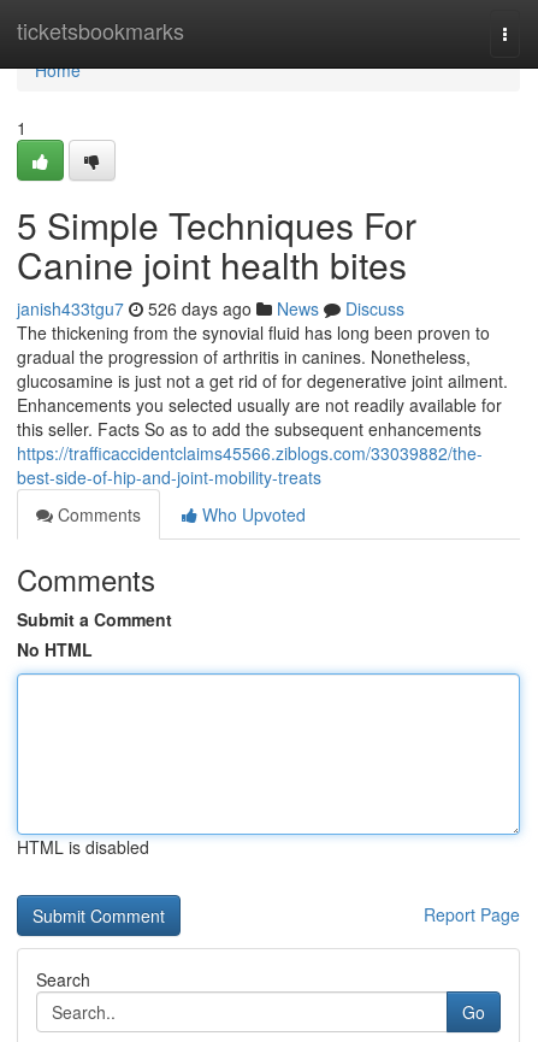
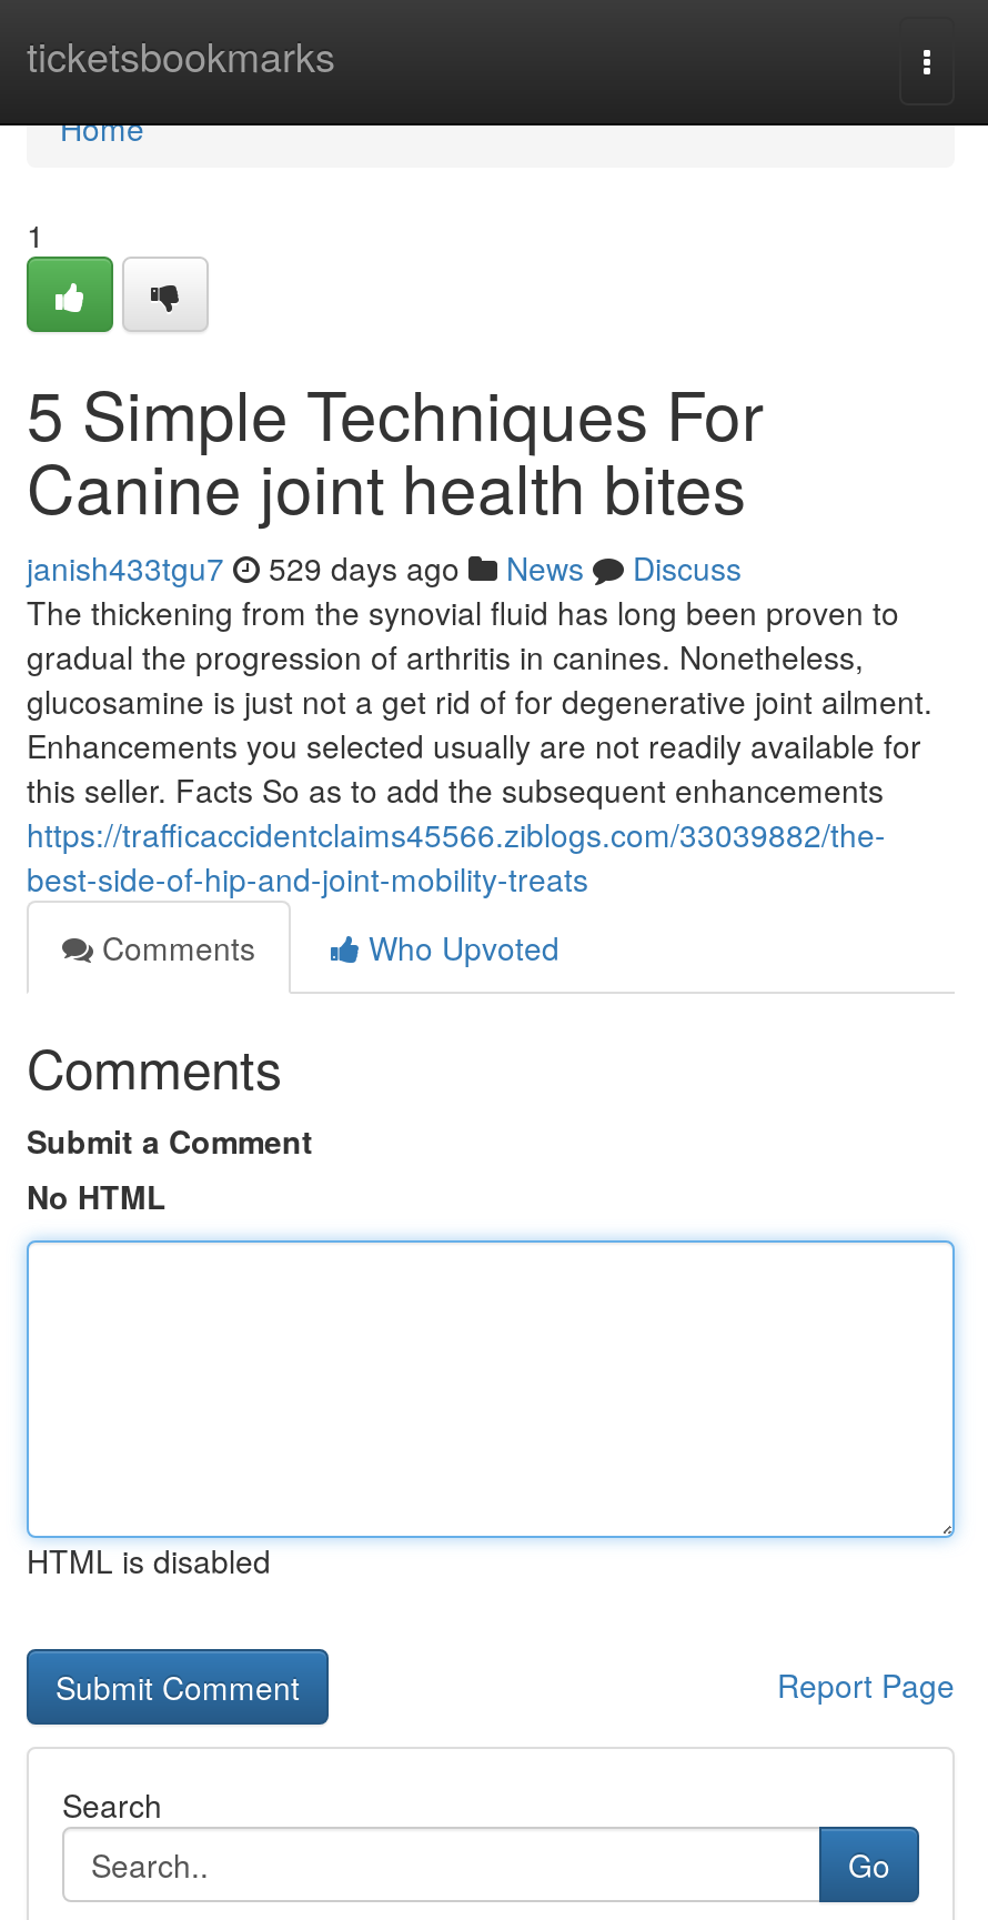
[17,296,404,320] janish433tgu7 526 days ago News Discuss -> [27,545,742,590] janish433tgu7 529 days ago News Discuss

